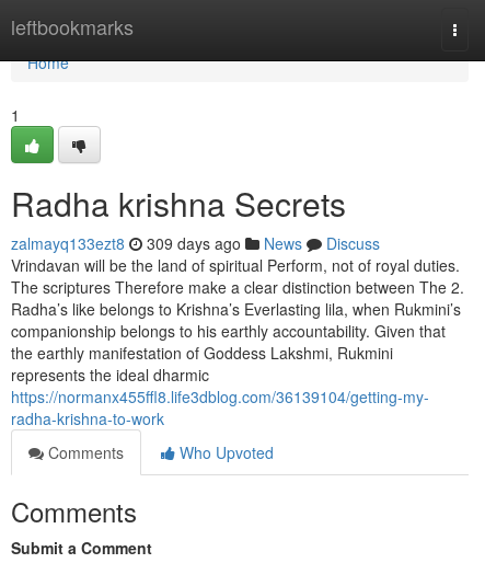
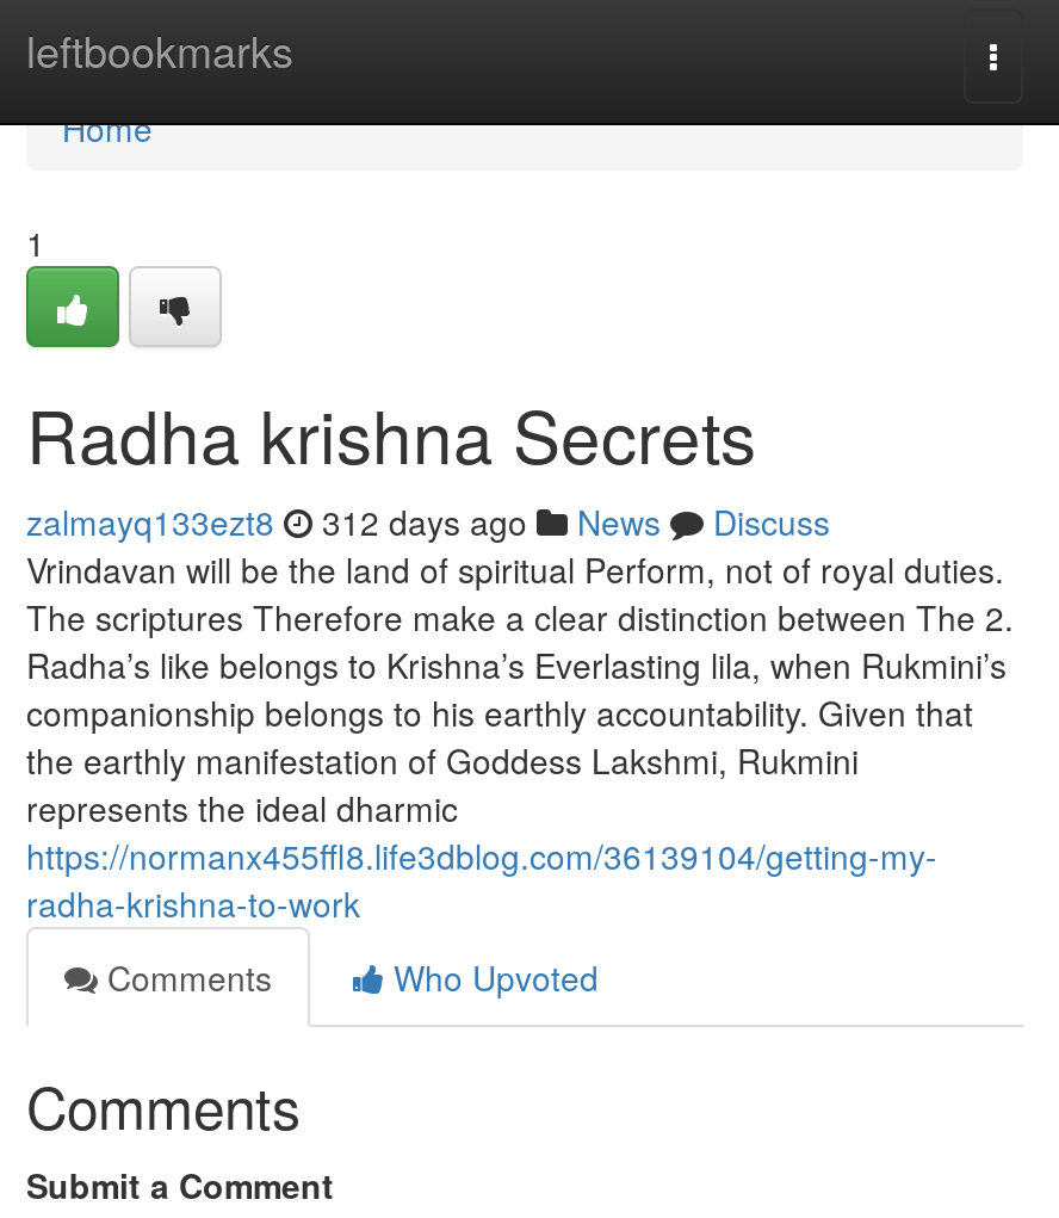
[11,232,380,254] zalmayq133ezt8 309 days ago News Discuss -> [26,497,830,545] zalmayq133ezt8 312 days ago News Discuss

